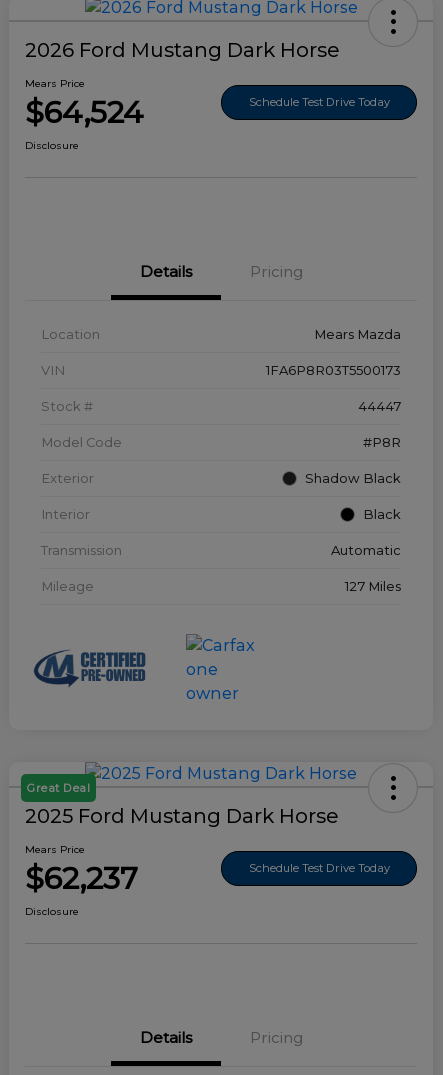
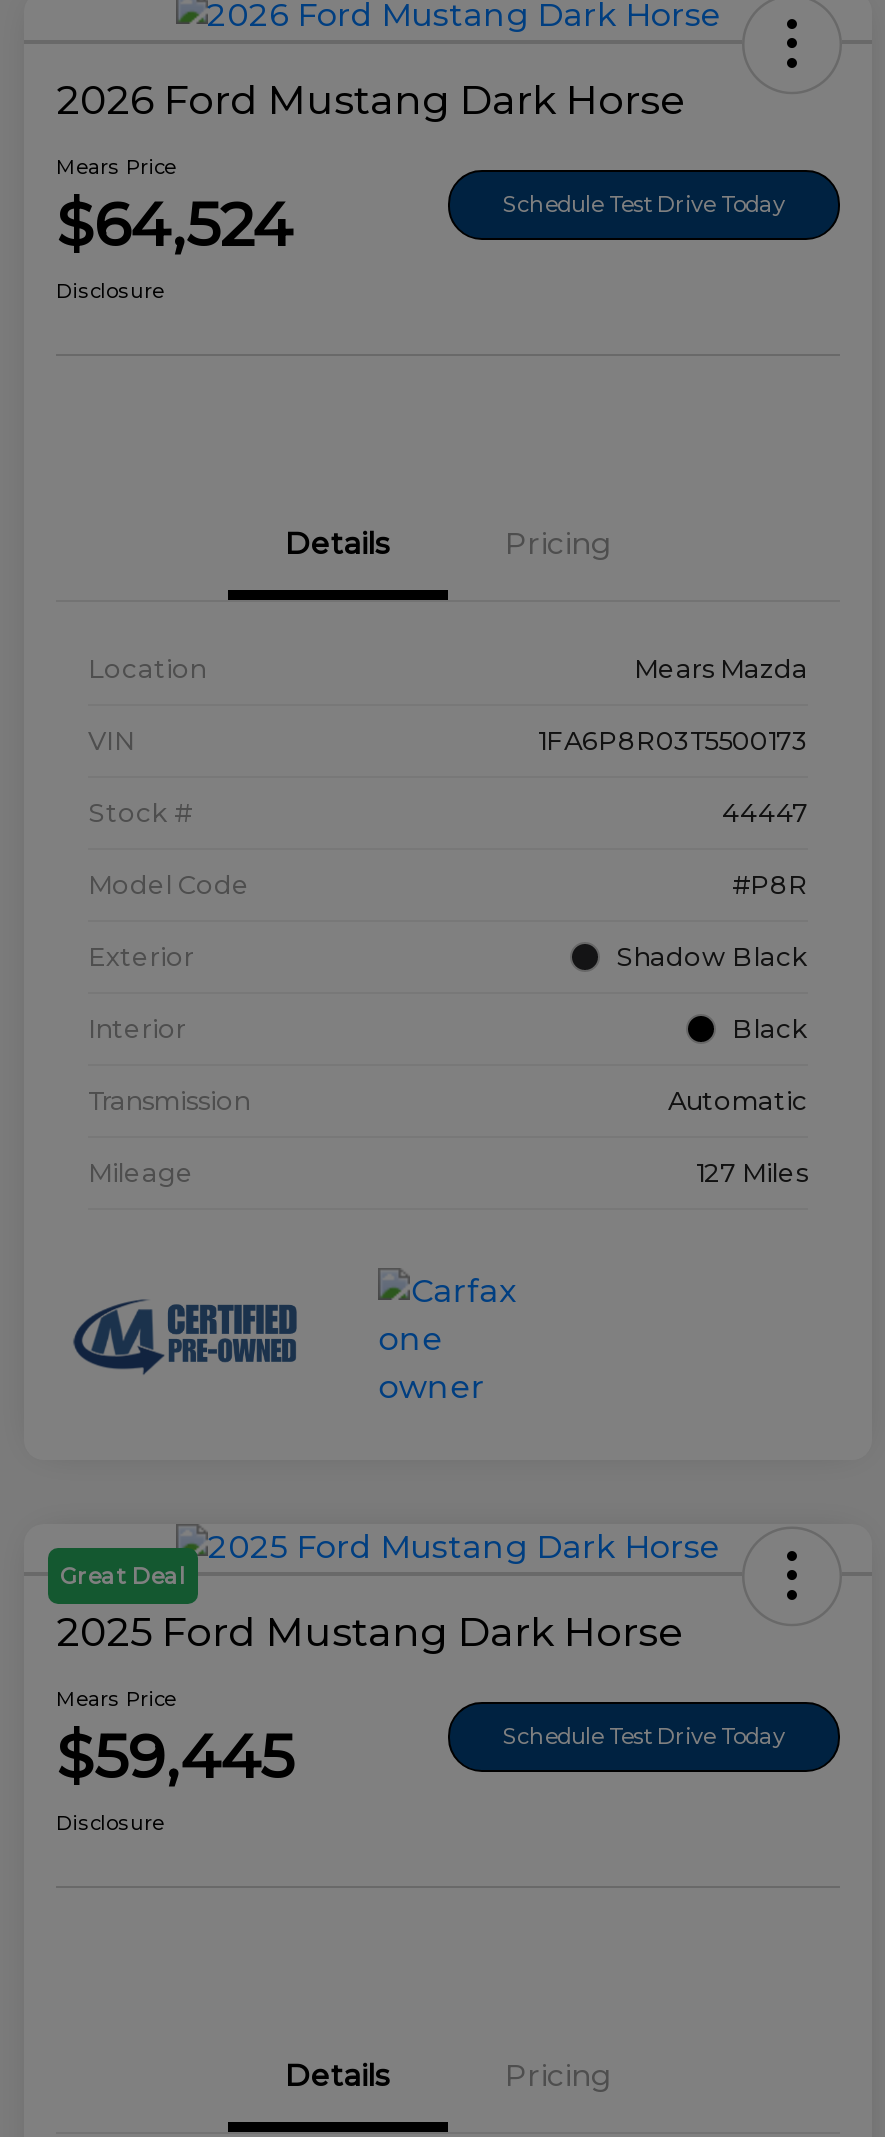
[25,860,138,897] $62,237 -> [56,1720,294,1794] $59,445

